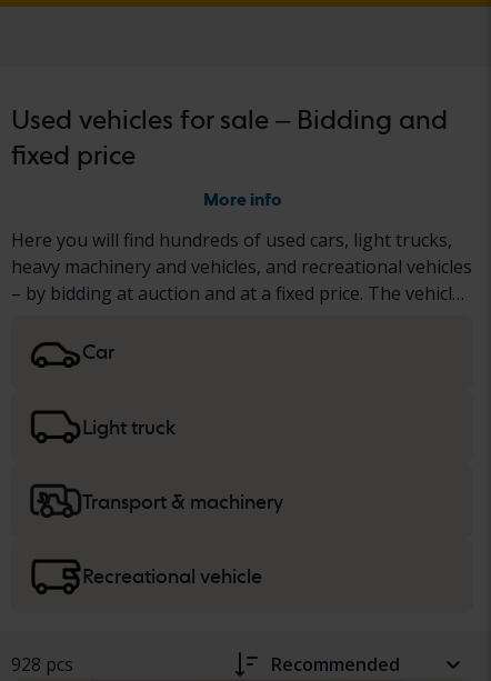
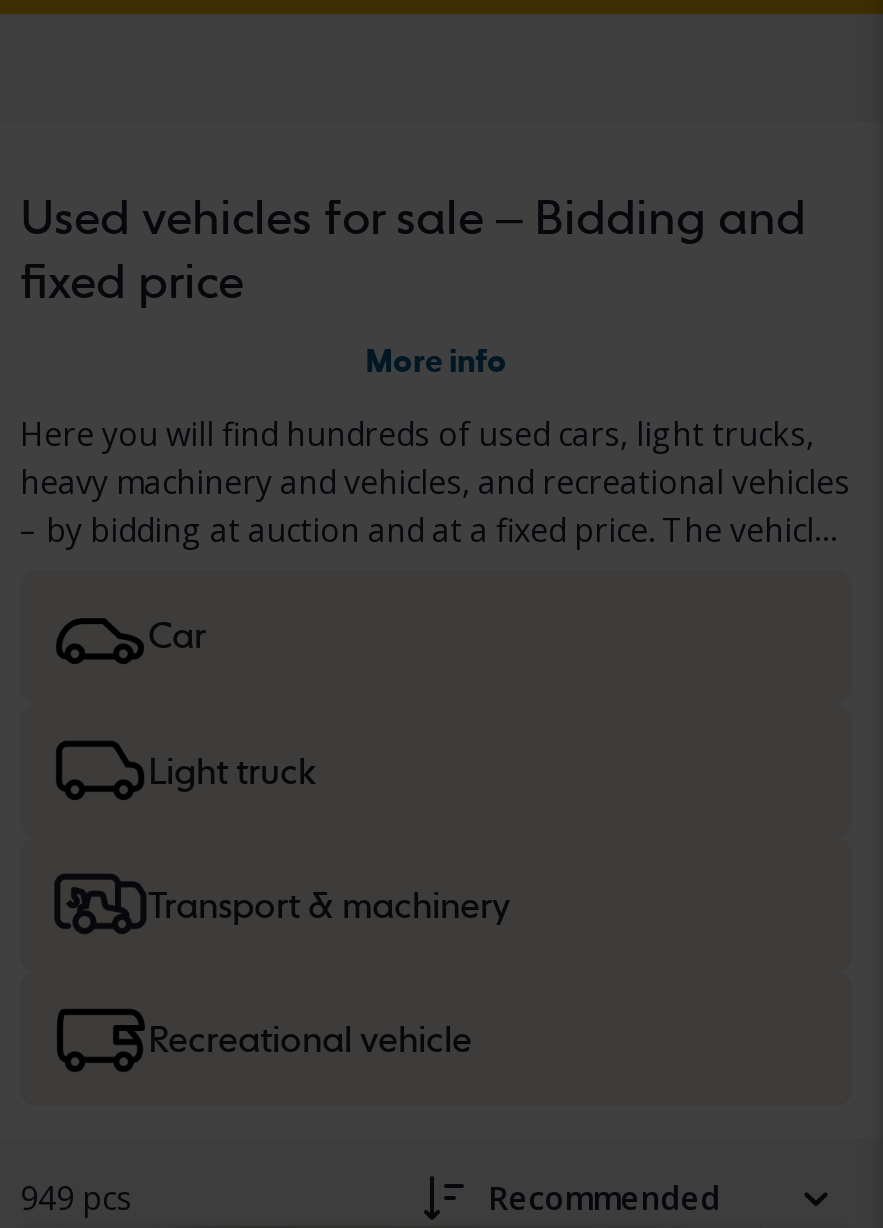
[11,653,73,677] 928 pcs -> [20,1177,132,1221] 949 pcs

